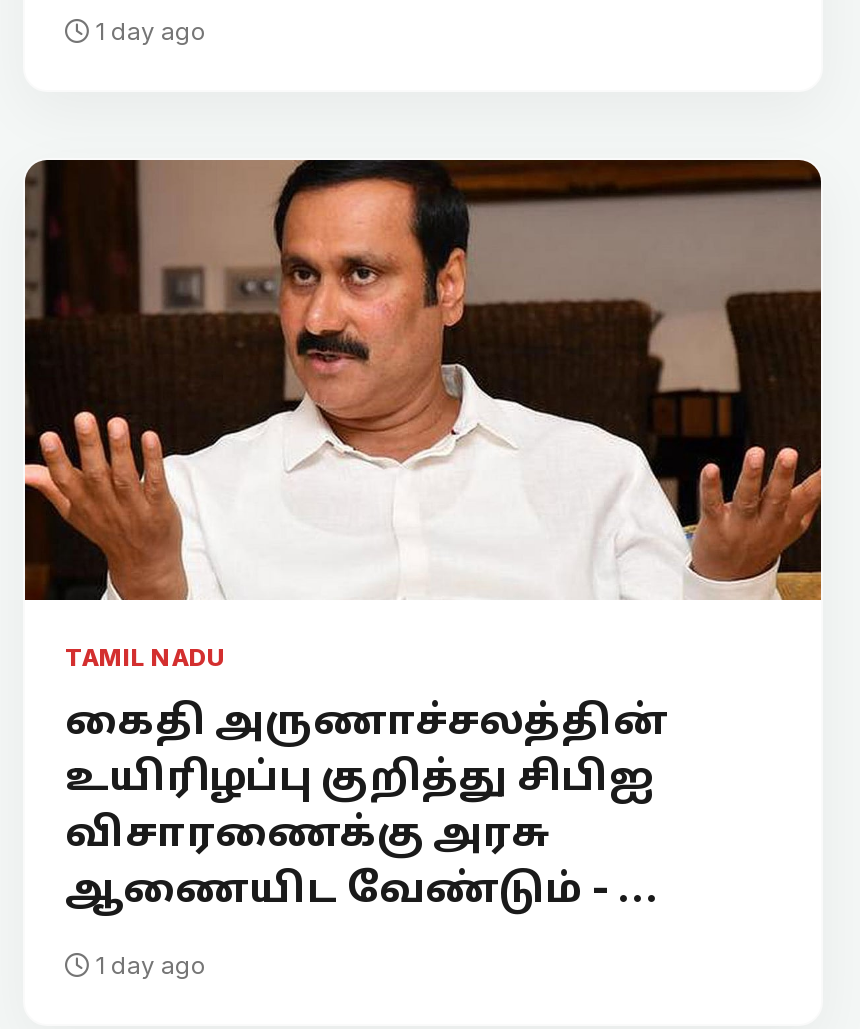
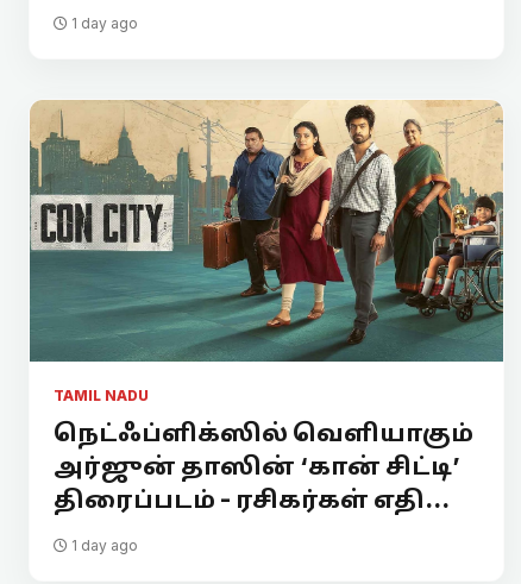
[23,158,823,602] [image] -> [29,100,504,363] [image]
[65,696,669,912] கைதி அருணாச்சலத்தின் | உயிரிழப்பு குறித்து சிபிஐ | விசாரணைக்கு அரசு | ஆணையிட வேண்டும் - ... -> [54,419,473,514] நெட்ஃப்ளிக்ஸில் வெளியாகும் | அர்ஜுன் தாஸின் ‘கான் சிட்டி’ | திரைப்படம் - ரசிகர்கள் எதி...

